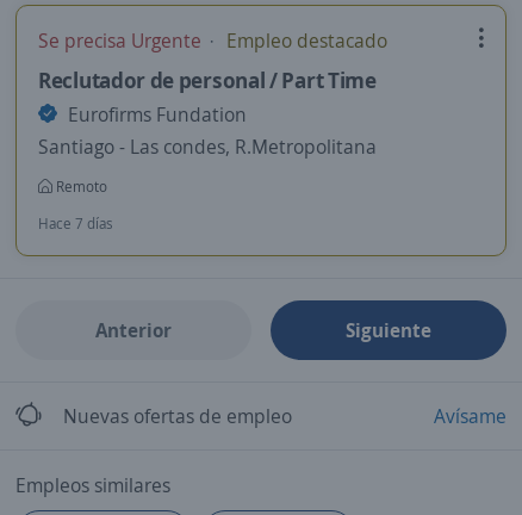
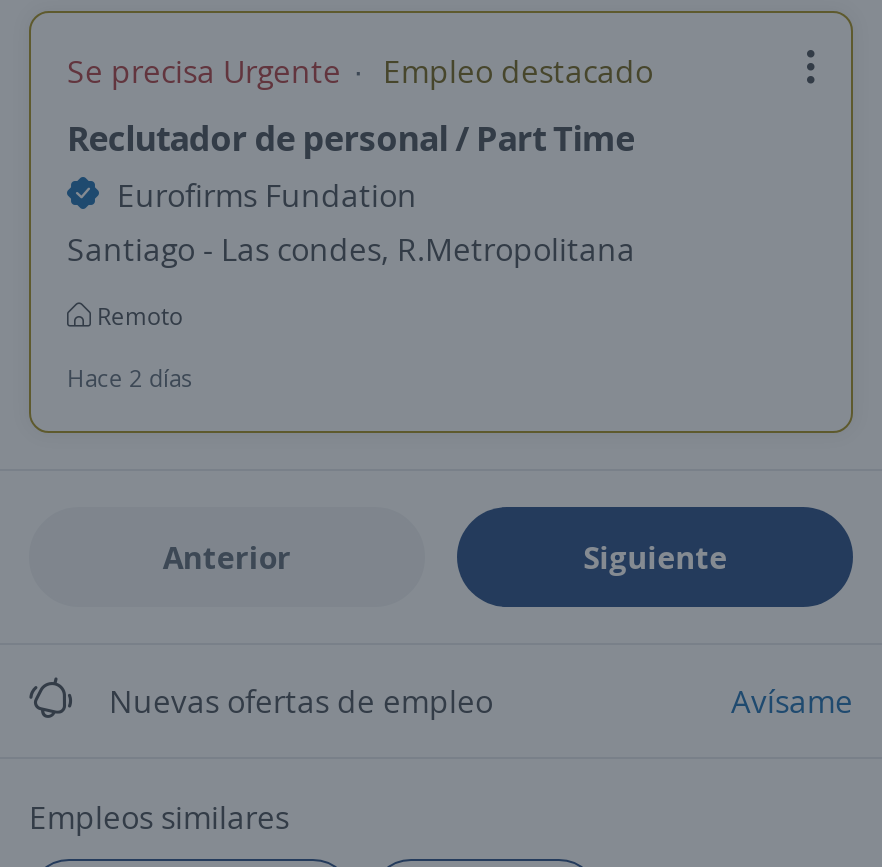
[38,213,113,234] Hace 7 días -> [67,361,193,395] Hace 2 días

